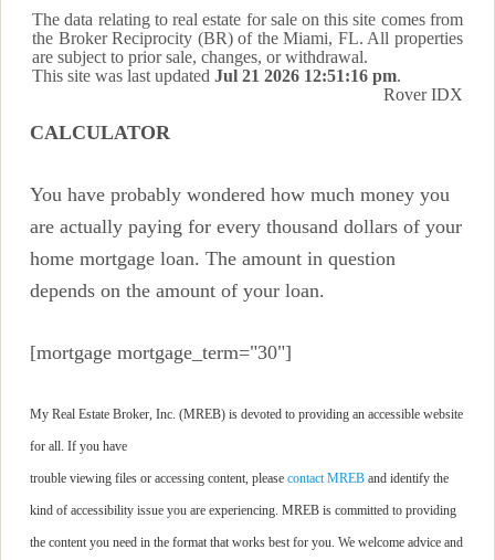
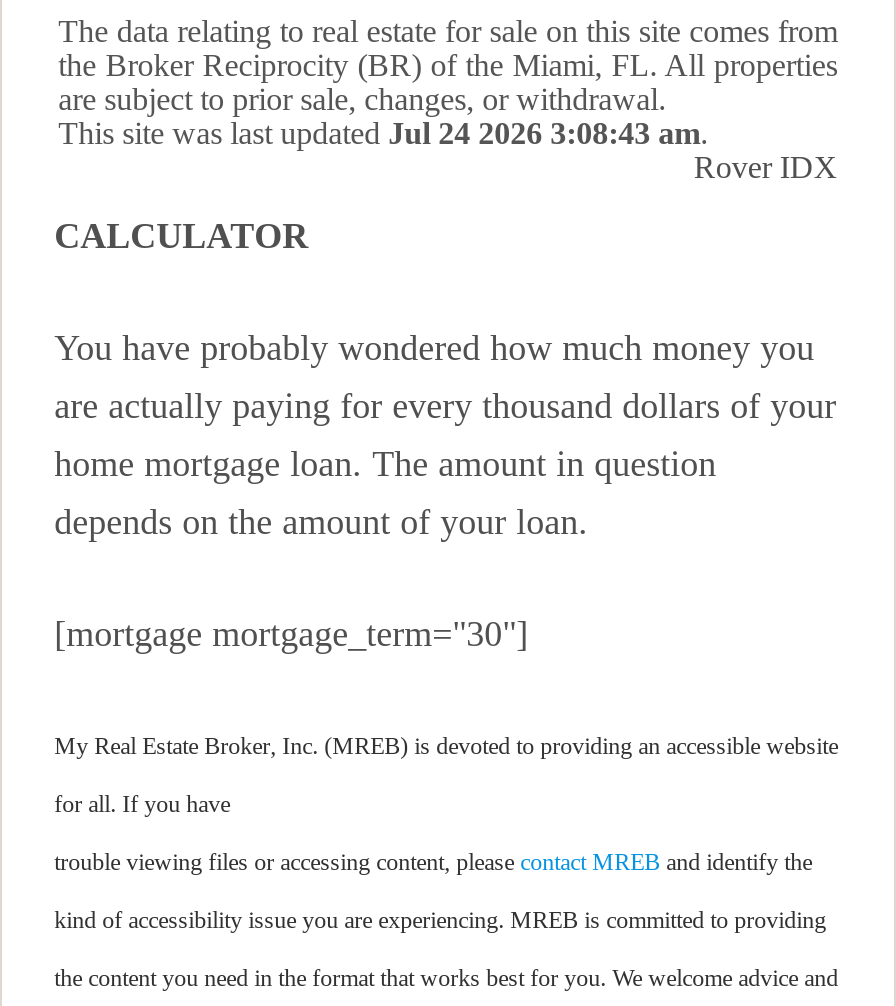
[32,67,401,86] This site was last updated Jul 21 2026 12:51:16 pm. -> [58,117,708,153] This site was last updated Jul 24 2026 3:08:43 am.

